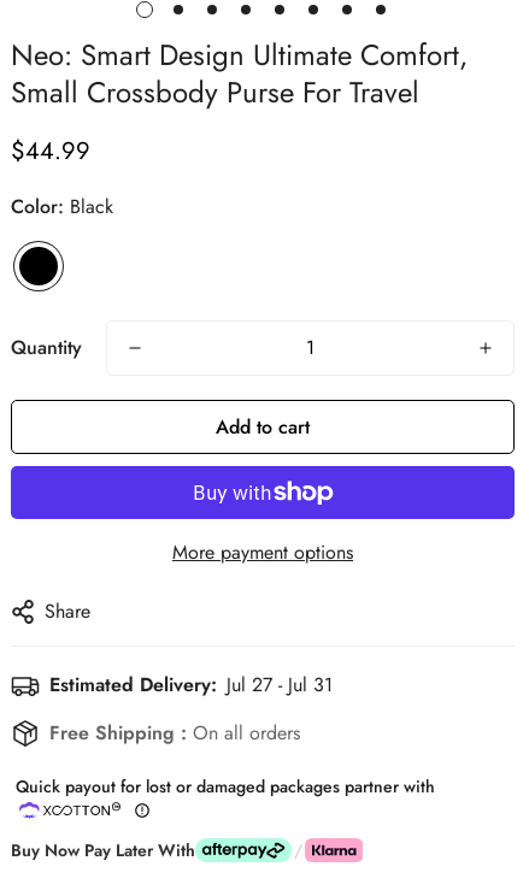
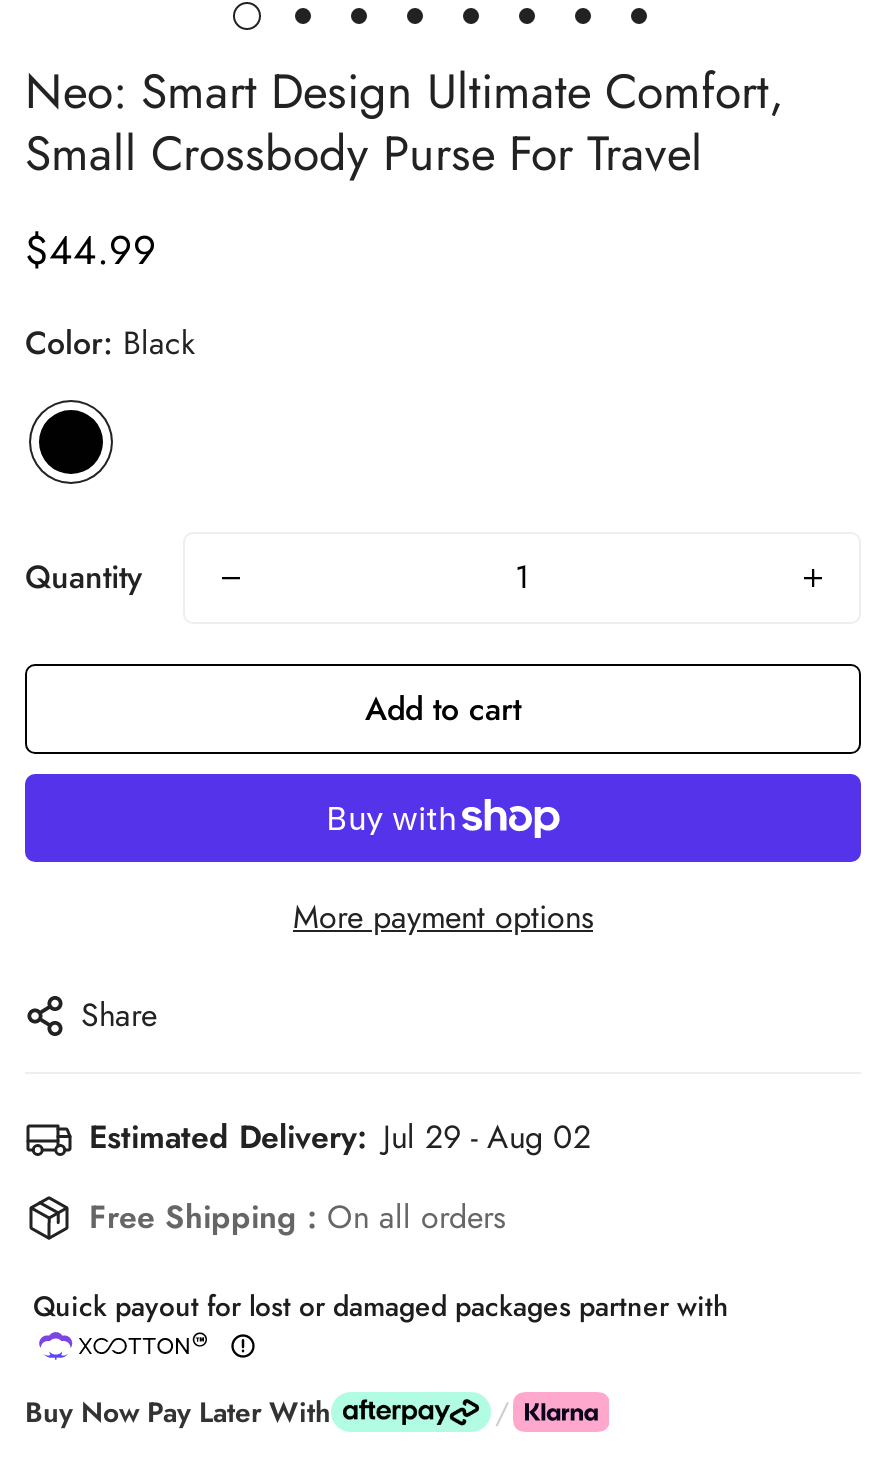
[49,671,333,698] Estimated Delivery: Jul 27 - Jul 31 -> [89,1114,591,1160] Estimated Delivery: Jul 29 - Aug 02

